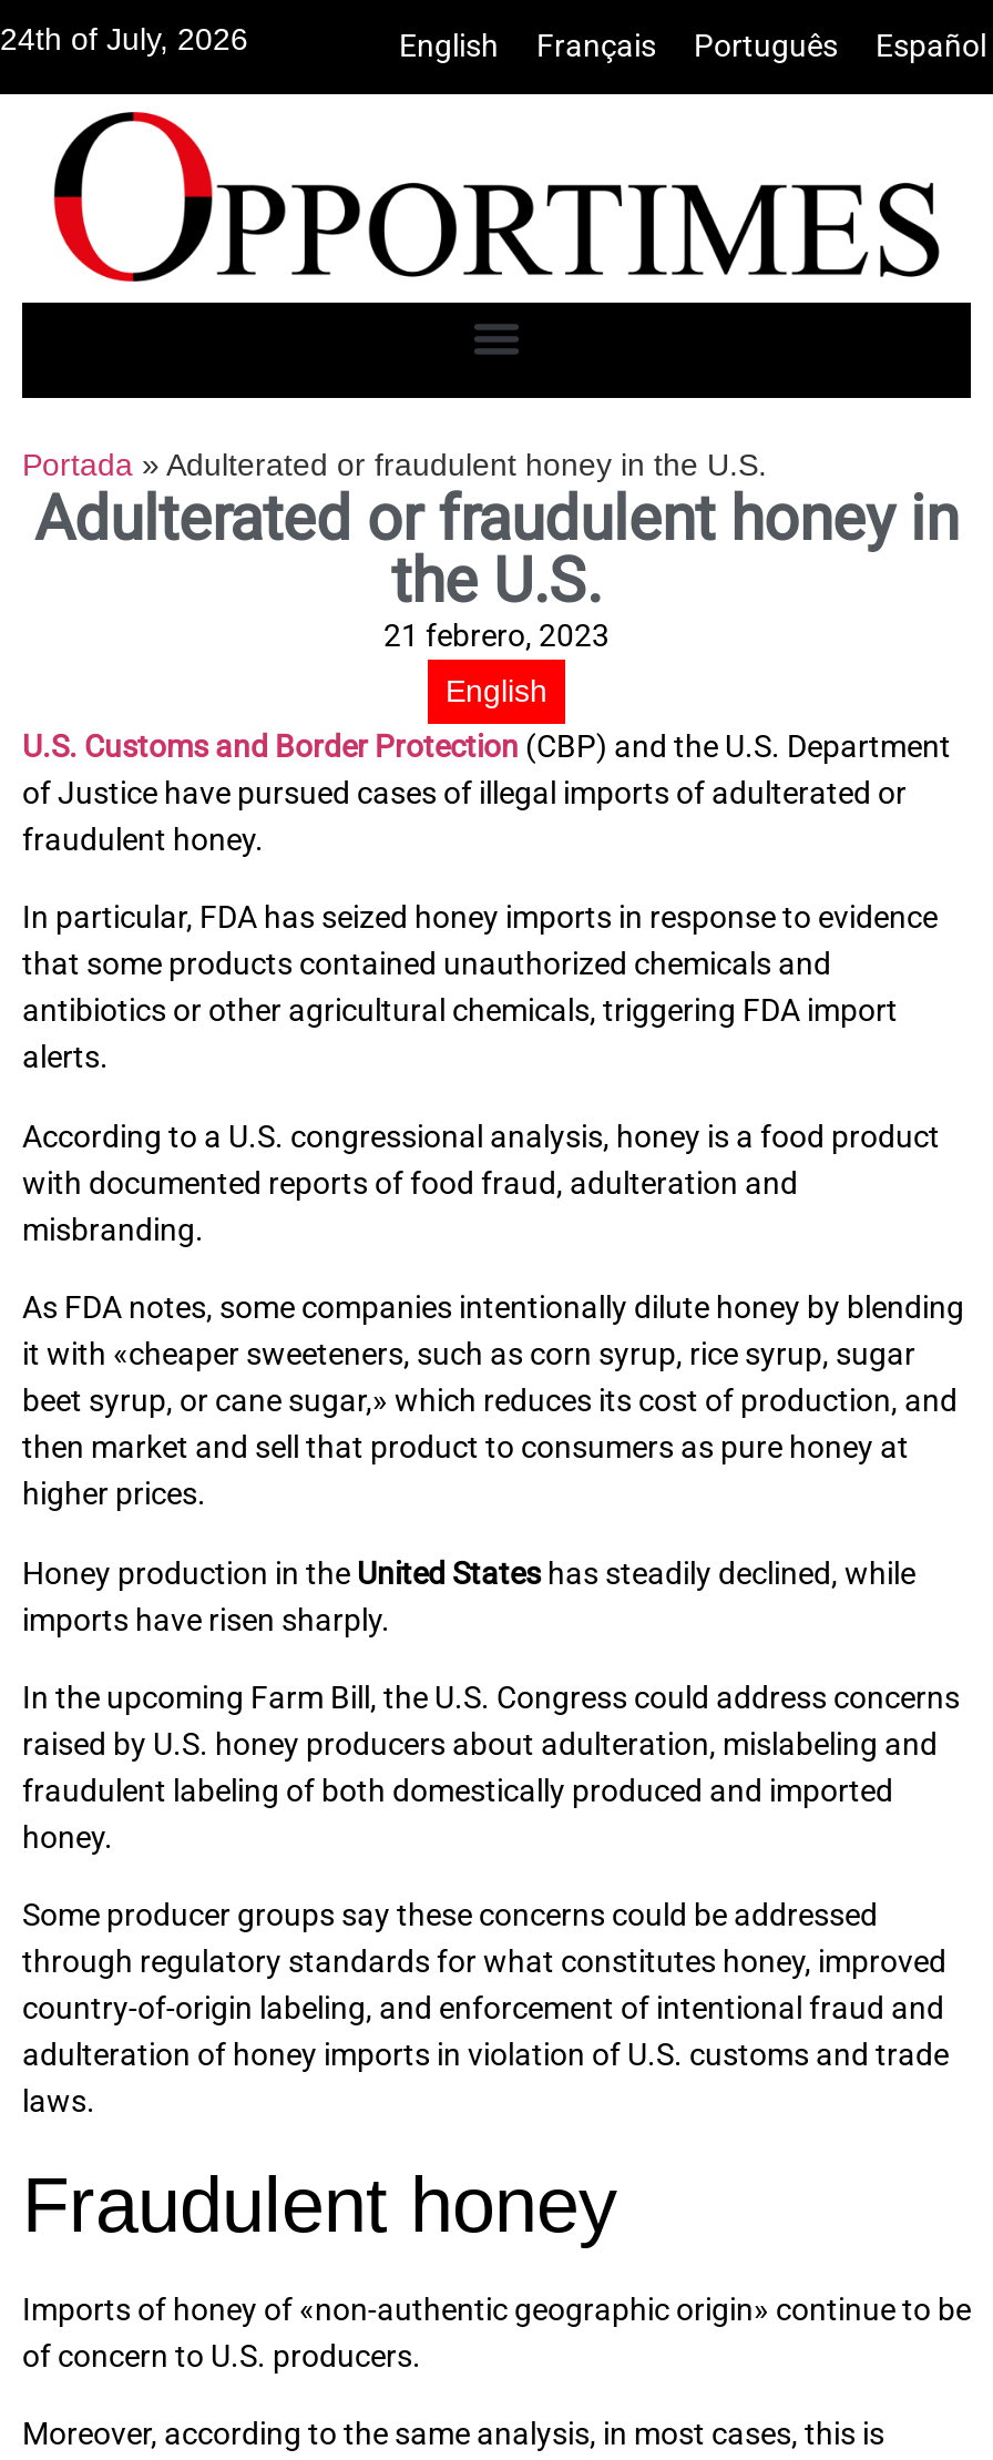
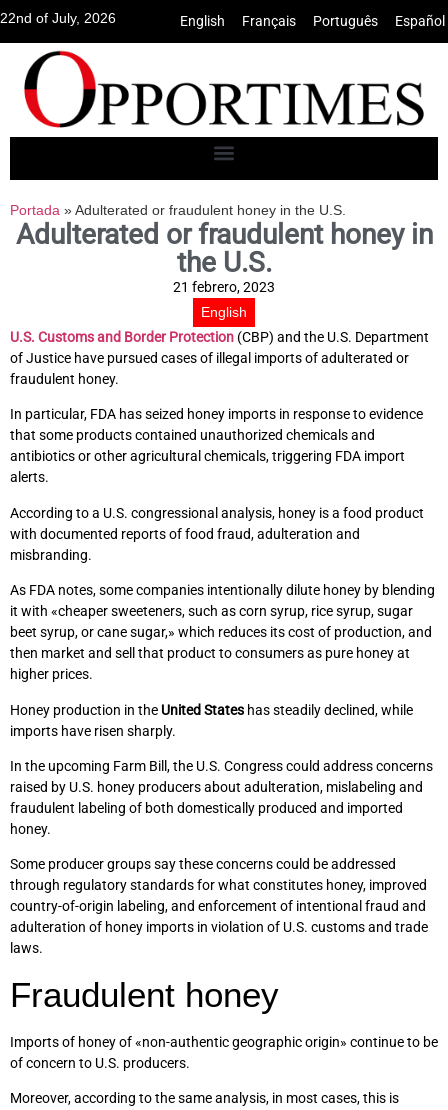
[0,21,248,57] 24th of July, 2026 -> [0,10,116,26] 22nd of July, 2026

